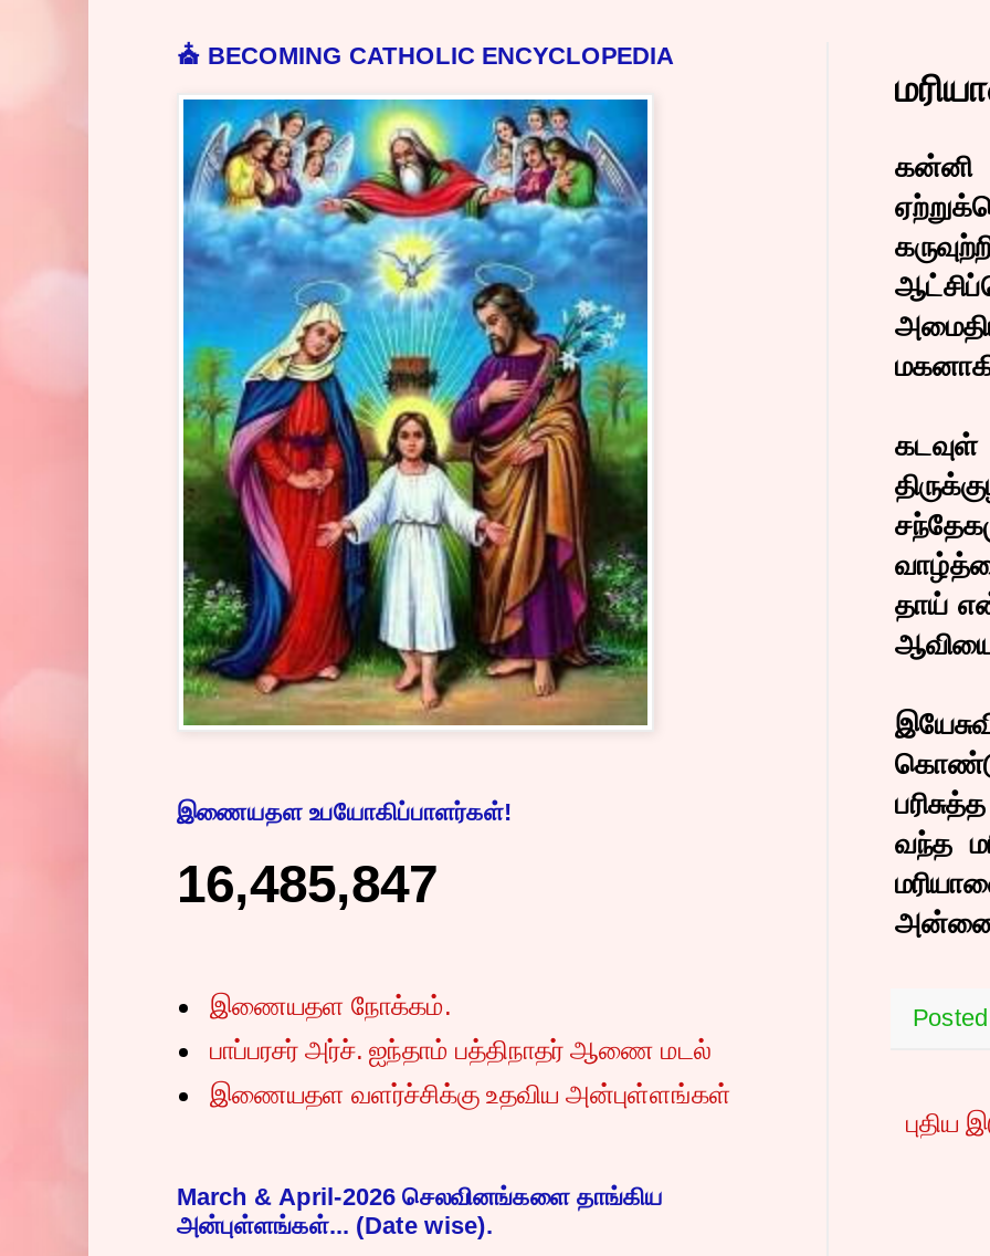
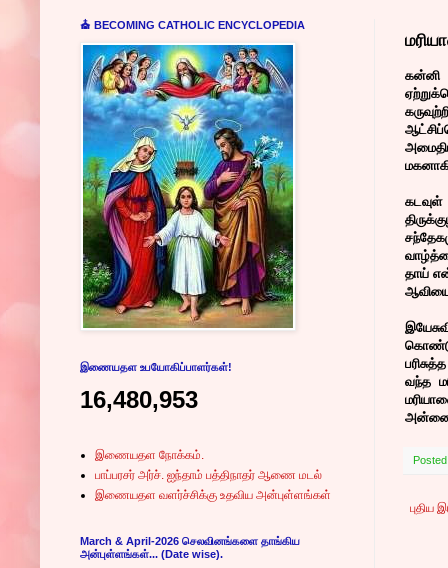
[177,852,438,912] 16,485,847 -> [80,385,198,412] 16,480,953

